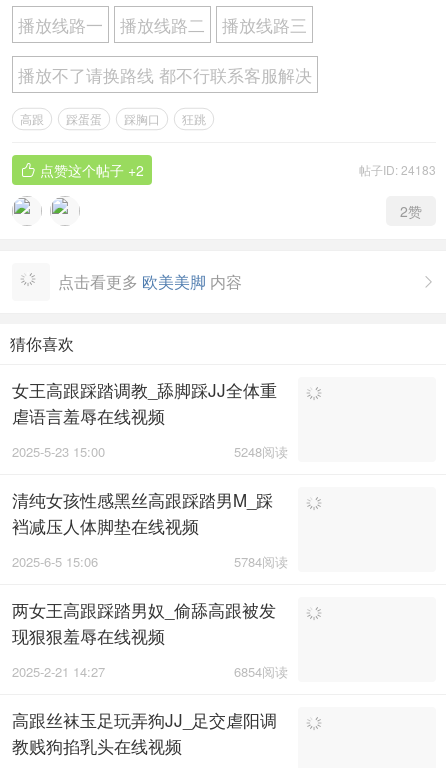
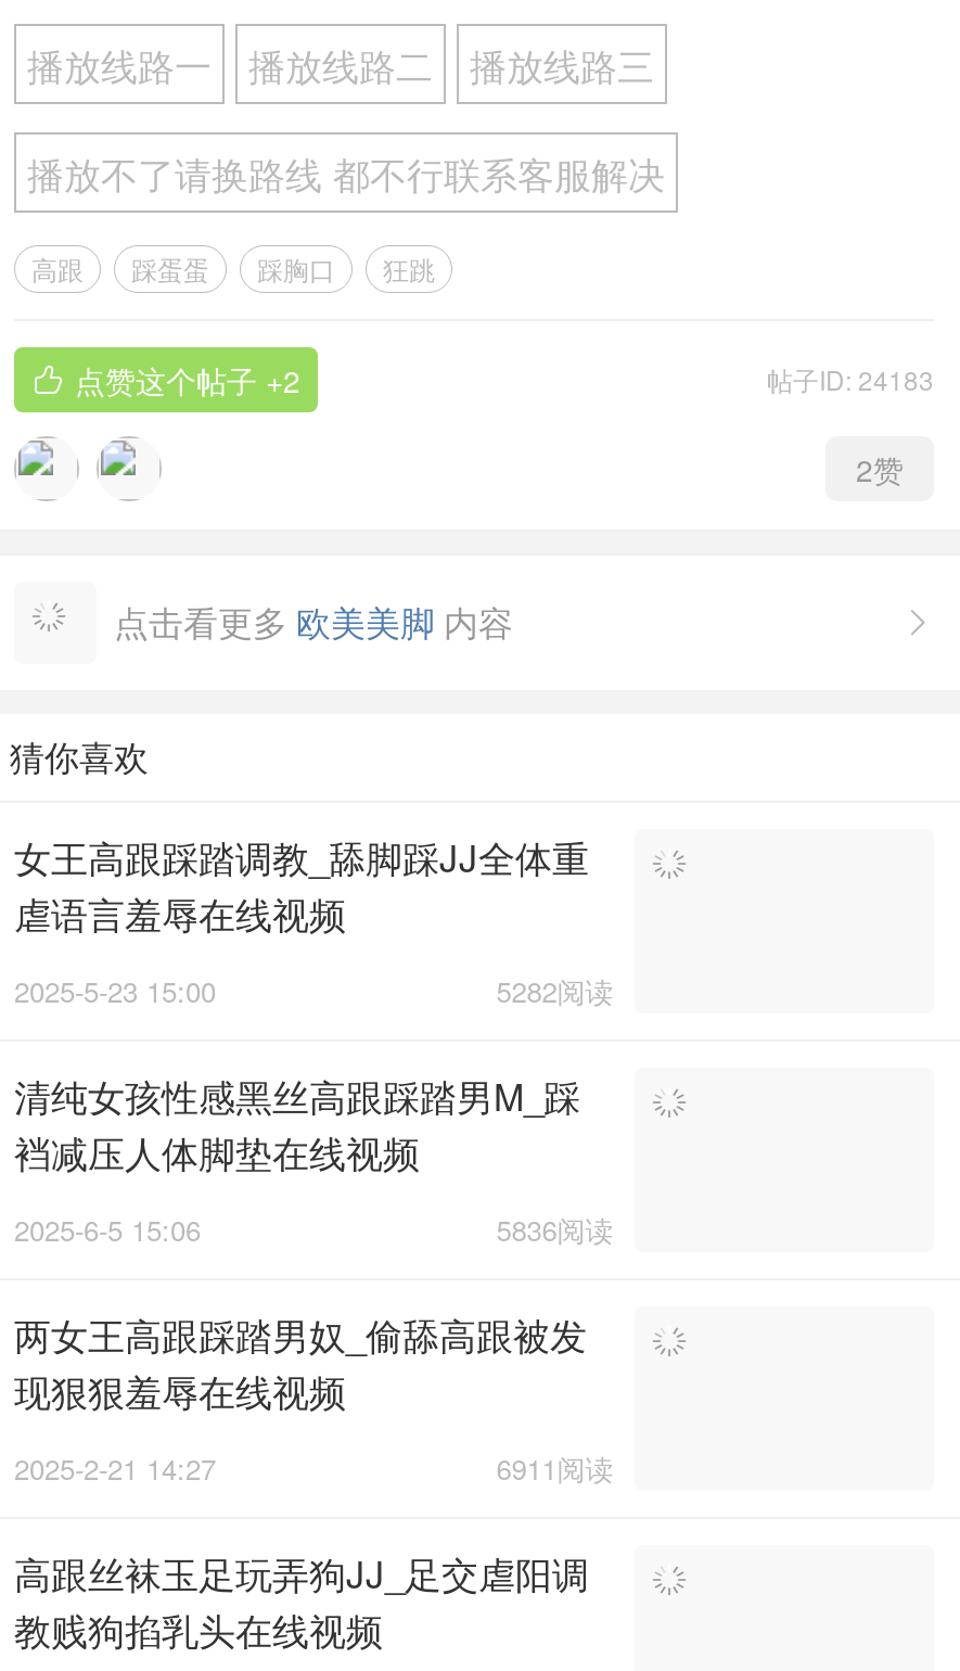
[234,442,288,461] 5248阅读 -> [496,971,613,1012] 5282阅读
[234,552,288,571] 5784阅读 -> [496,1210,613,1251] 5836阅读
[234,662,288,681] 6854阅读 -> [496,1448,613,1490] 6911阅读

